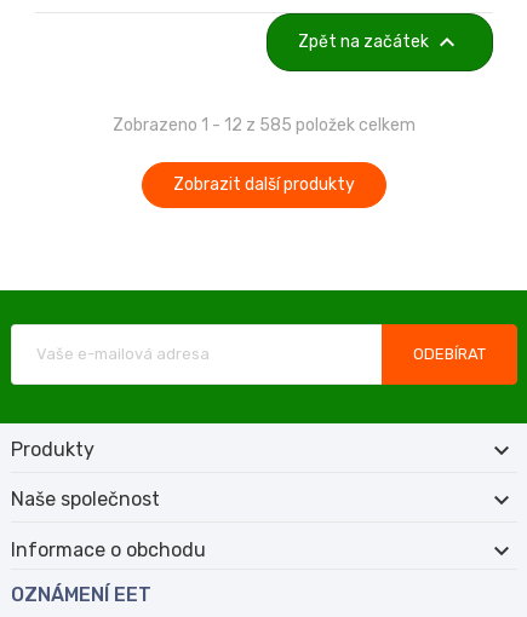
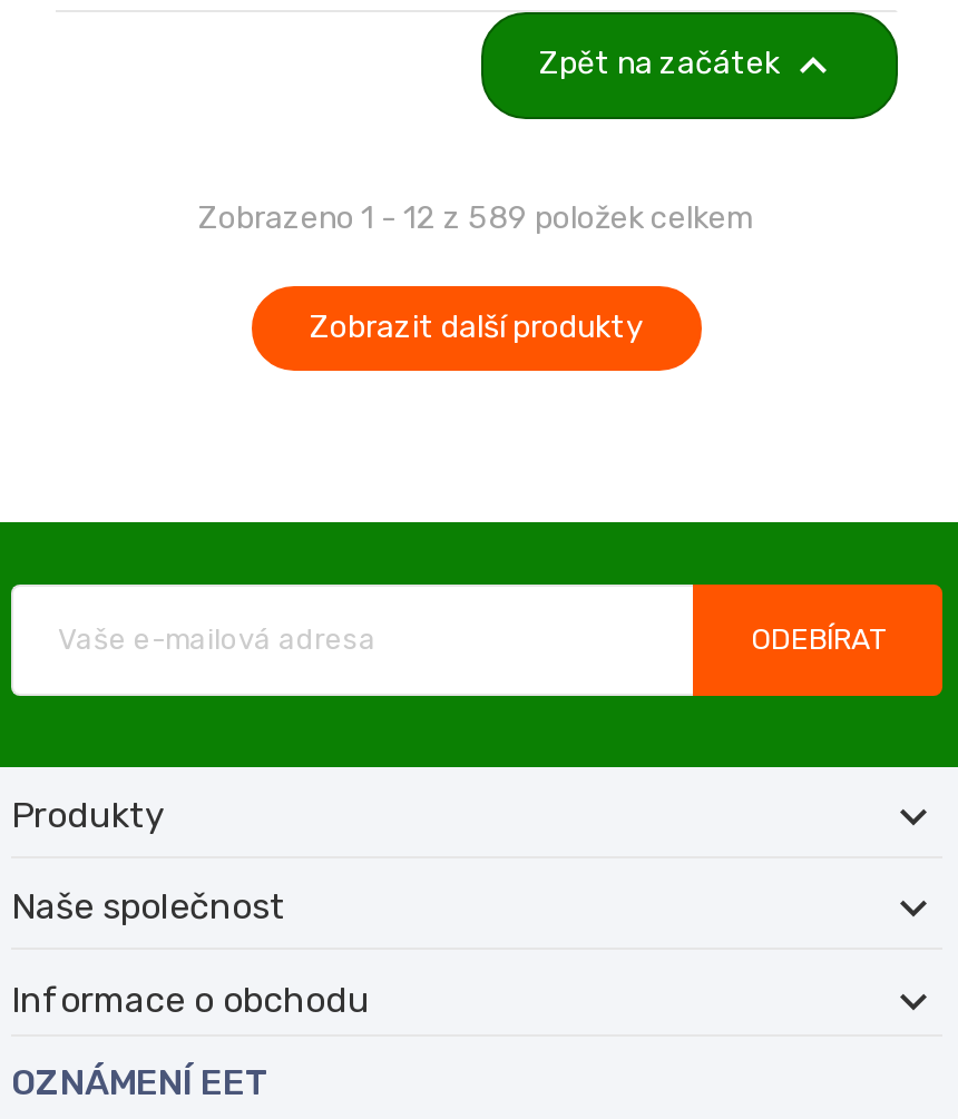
[113,114,416,135] Zobrazeno 1 - 12 z 585 položek celkem -> [198,198,755,236] Zobrazeno 1 - 12 z 589 položek celkem

